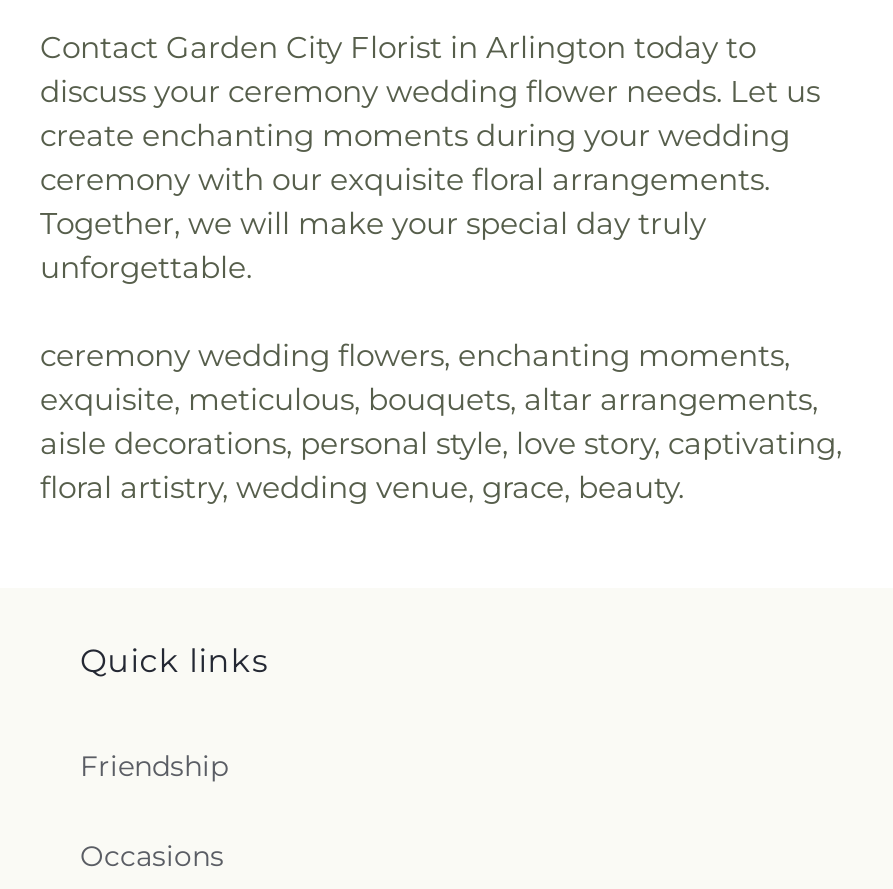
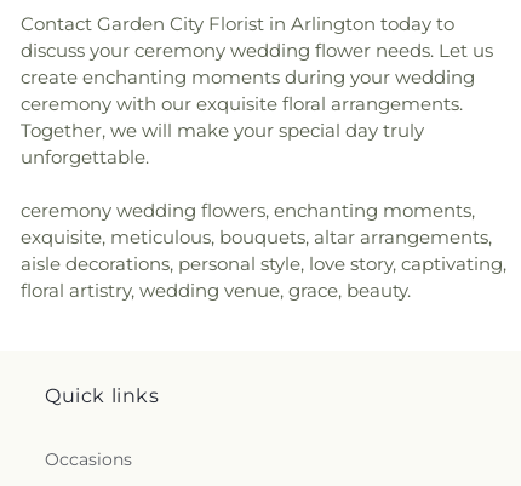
[80,748,228,784] Friendship -> none

